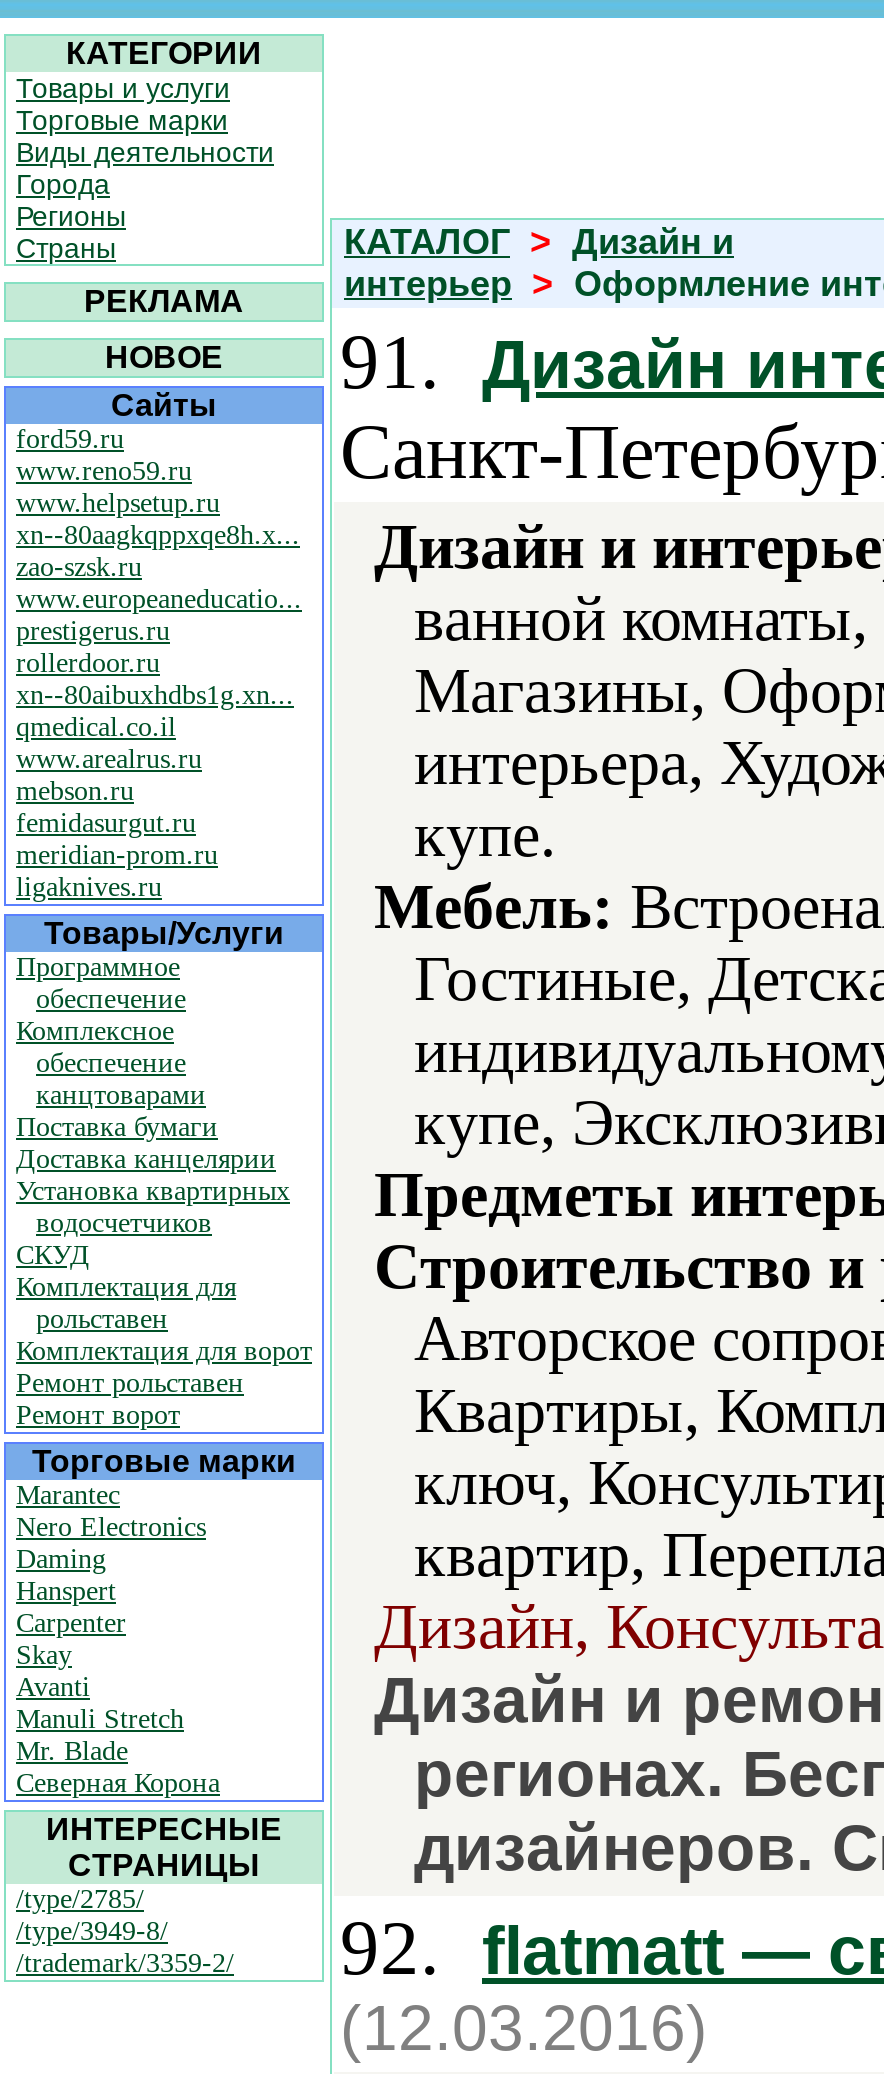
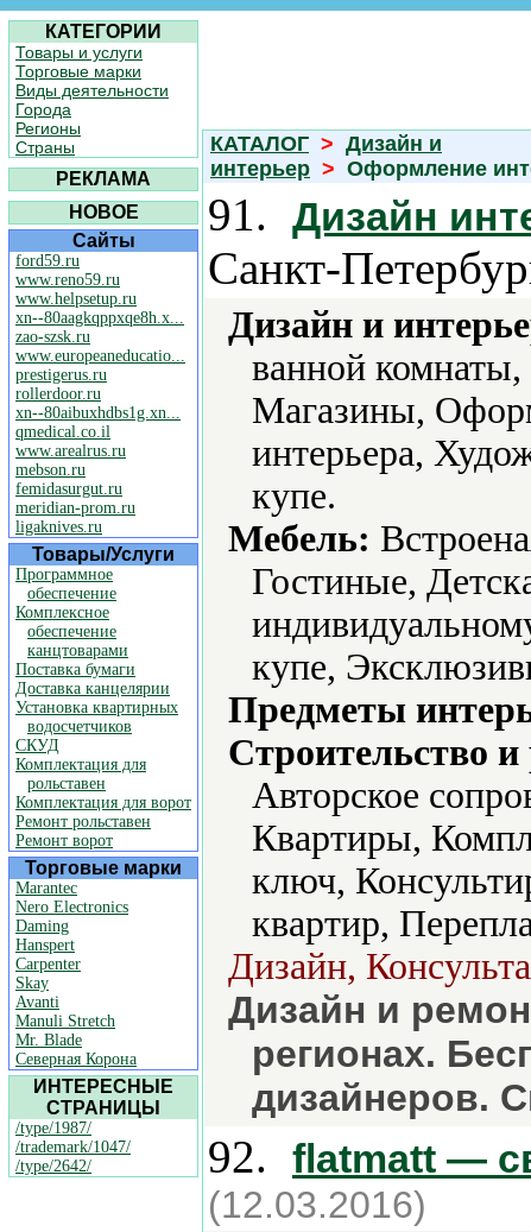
[16,1884,234,1978] /type/2785/ | /type/3949-8/ | /trademark/3359-2/ -> [15,1119,131,1175] /type/1987/ | /trademark/1047/ | /type/2642/

